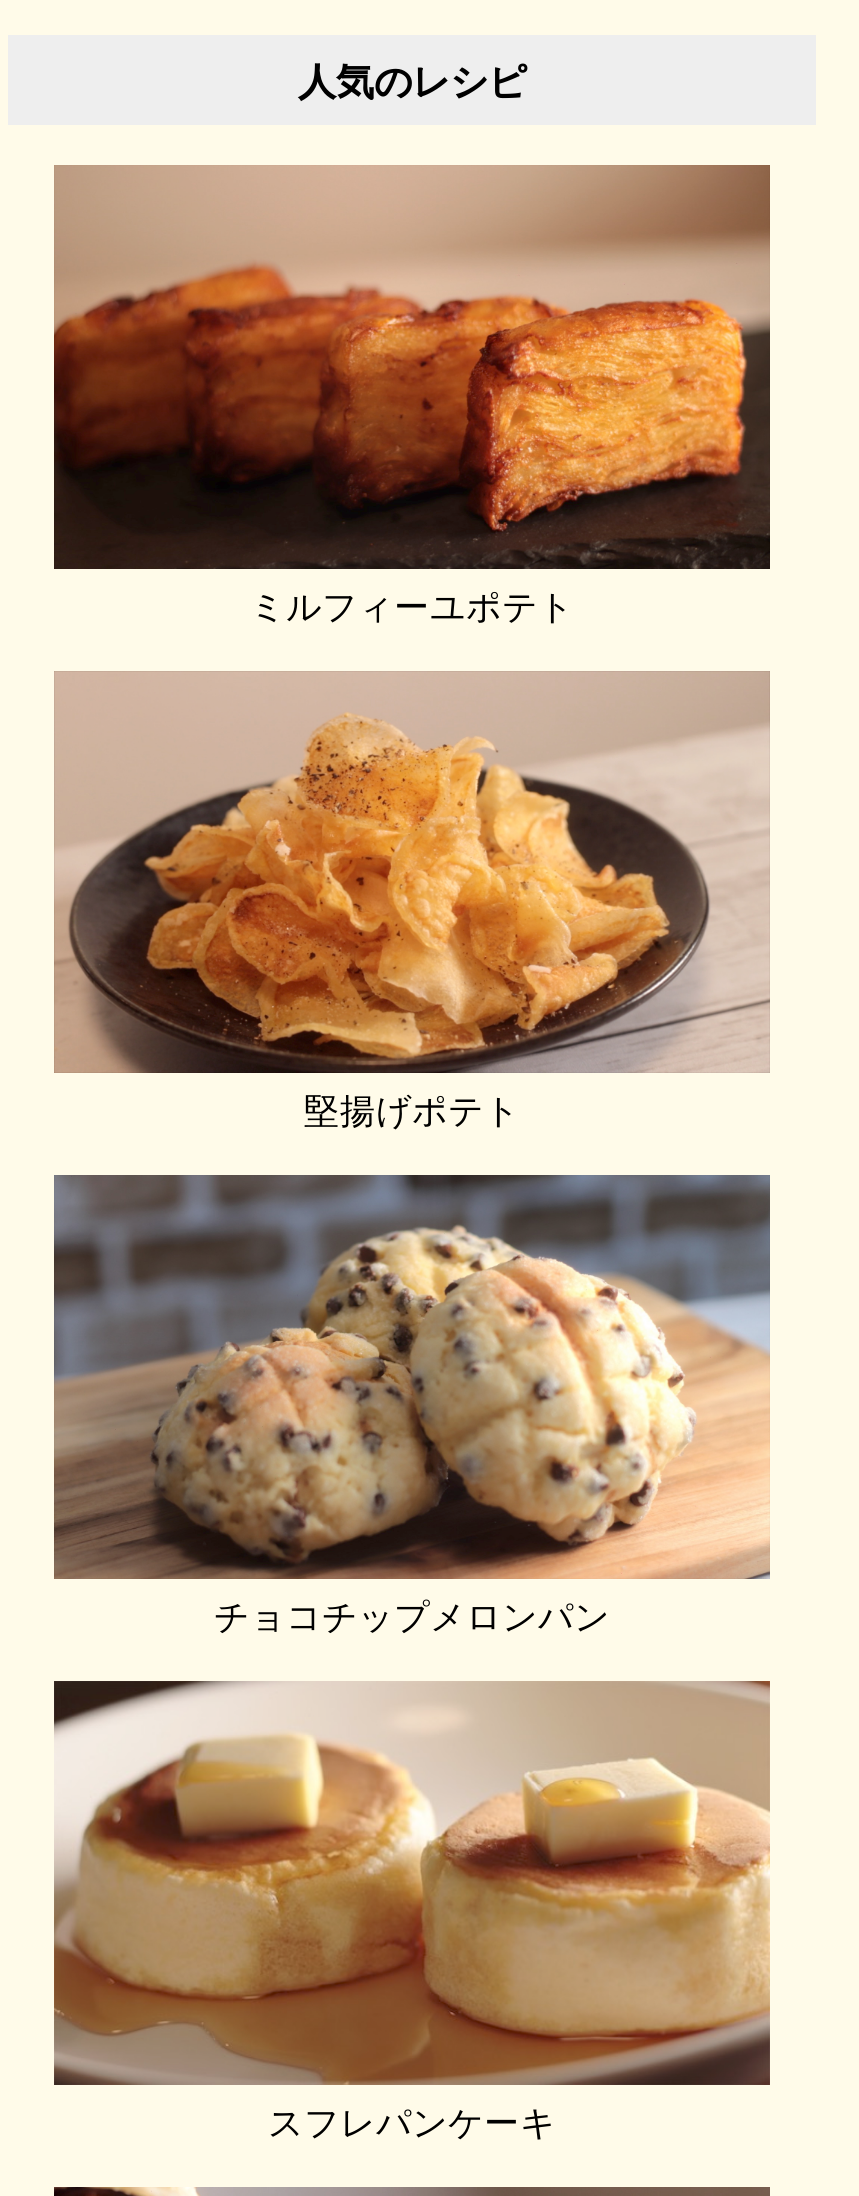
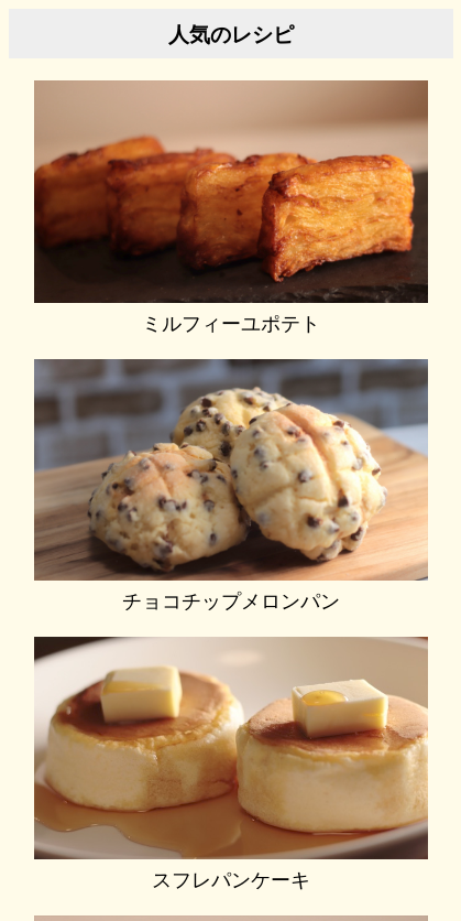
[56,673,768,1134] [image] | 堅揚げポテト -> none

